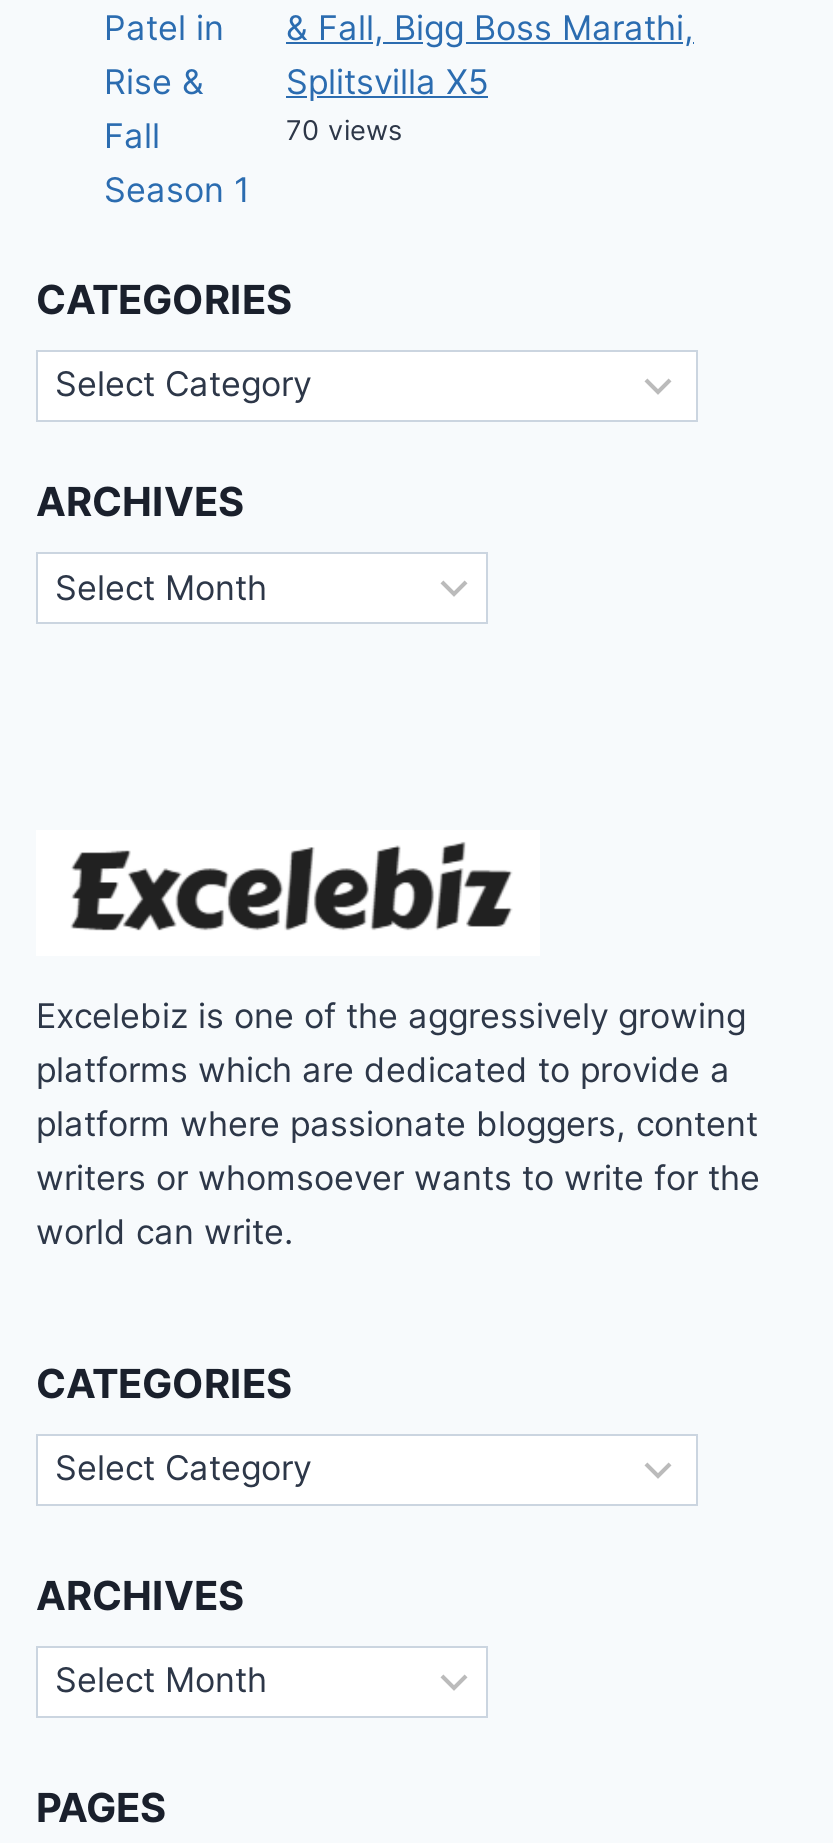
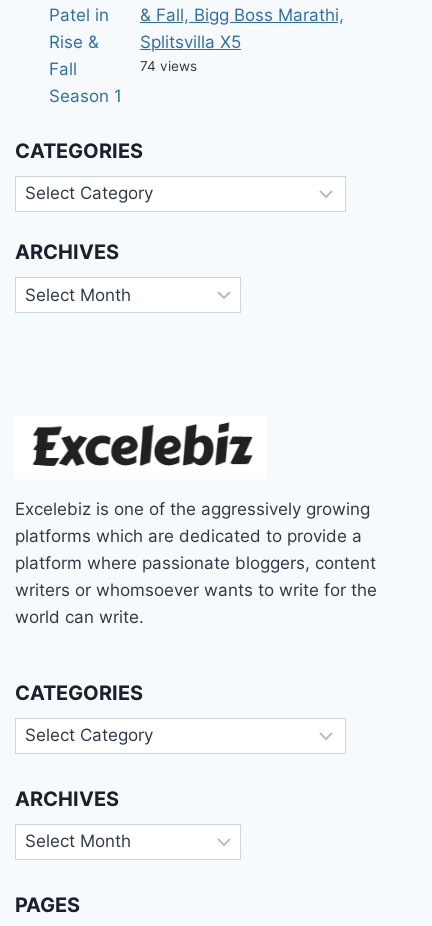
[286,115,402,147] 70 views -> [140,58,197,74] 74 views

